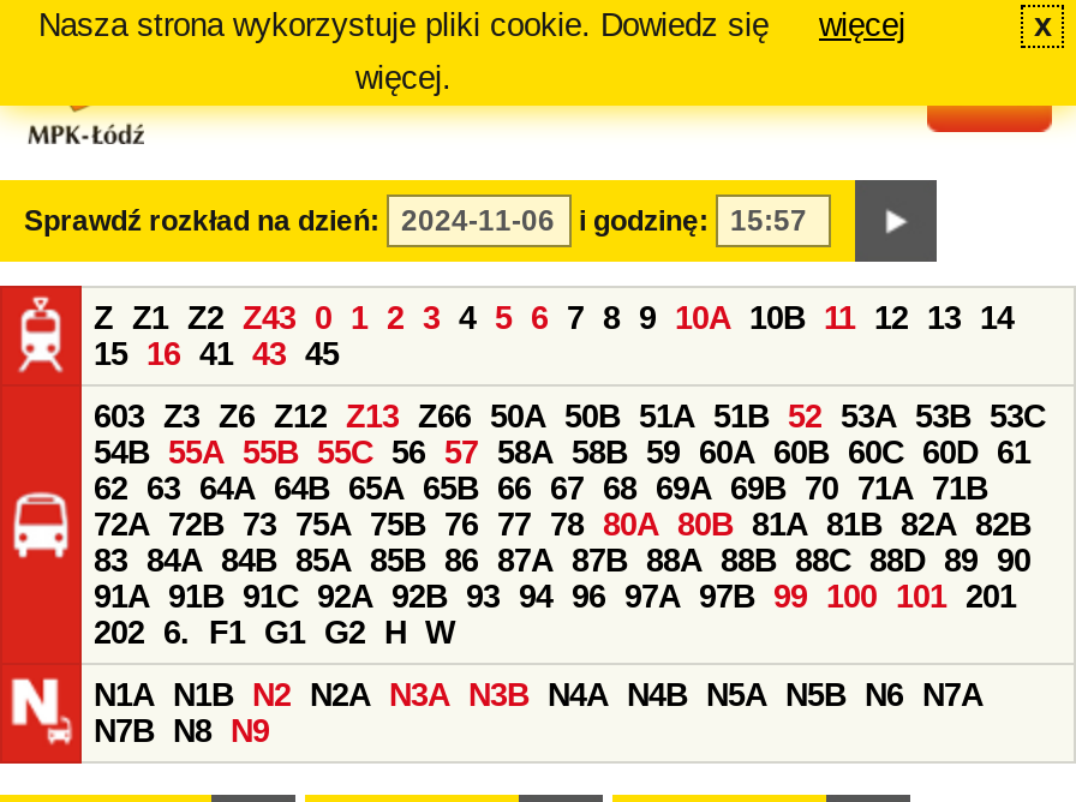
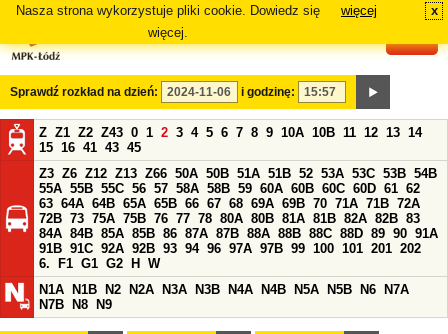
[94,399,1045,651] 603 Z3 Z6 Z12 Z13 Z66 50A 50B 51A 51B 52 53A 53B 53C | 54B 55A 55B 55C 56 57 58A 58B 59 60A 60B 60C 60D 61 | 62 63 64A 64B 65A 65B 66 67 68 69A 69B 70 71A 71B | 72A 72B 73 75A 75B 76 77 78 80A 80B 81A 81B 82A 82B | 83 84A 84B 85A 85B 86 87A 87B 88A 88B 88C 88D 89 90 | 91A 91B 91C 92A 92B 93 94 96 97A 97B 99 100 101 201 | 202 6. F1 G1 G2 H W -> [39,166,438,271] Z3 Z6 Z12 Z13 Z66 50A 50B 51A 51B 52 53A 53C 53B 54B | 55A 55B 55C 56 57 58A 58B 59 60A 60B 60C 60D 61 62 | 63 64A 64B 65A 65B 66 67 68 69A 69B 70 71A 71B 72A | 72B 73 75A 75B 76 77 78 80A 80B 81A 81B 82A 82B 83 | 84A 84B 85A 85B 86 87A 87B 88A 88B 88C 88D 89 90 91A | 91B 91C 92A 92B 93 94 96 97A 97B 99 100 101 201 202 | 6. F1 G1 G2 H W

